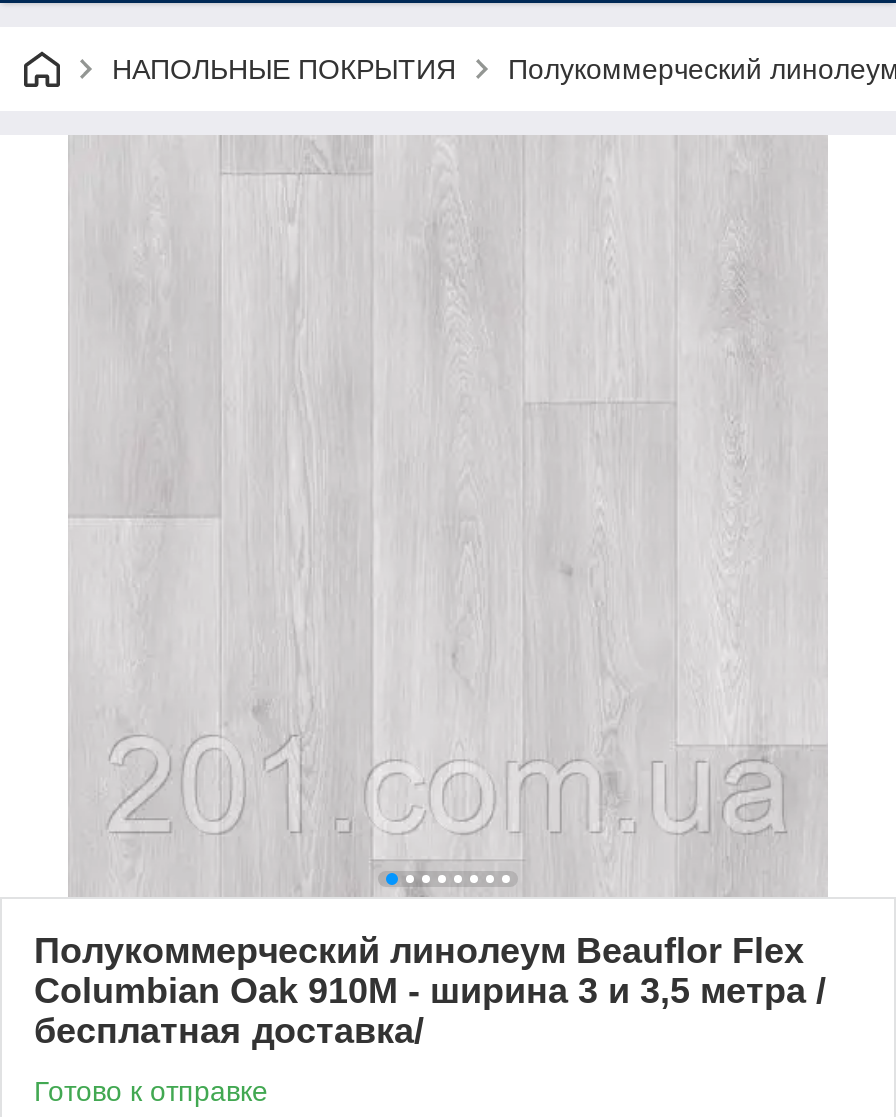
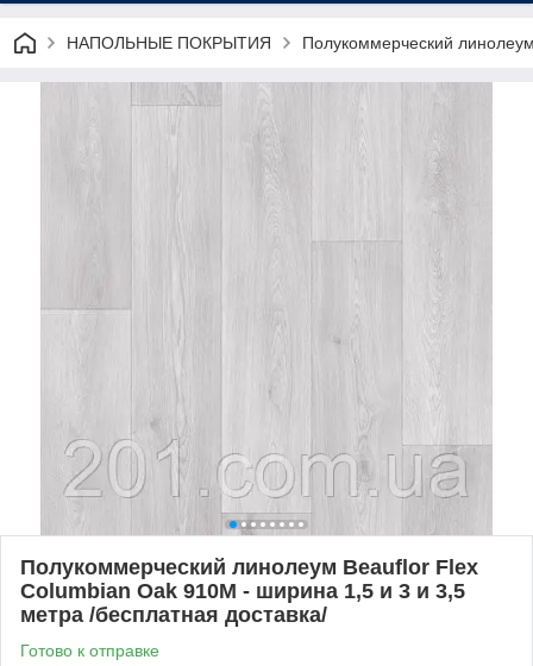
[34,971,826,1051] Columbian Oak 910M - ширина 3 и 3,5 метра / | бесплатная доставка/ -> [20,579,465,627] Columbian Oak 910M - ширина 1,5 и 3 и 3,5 | метра /бесплатная доставка/

